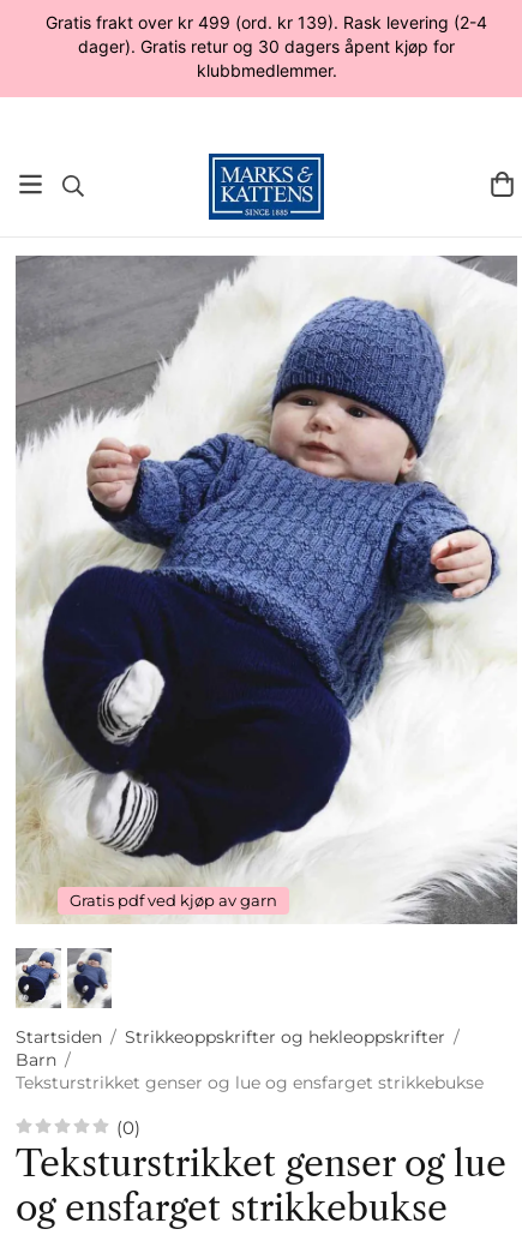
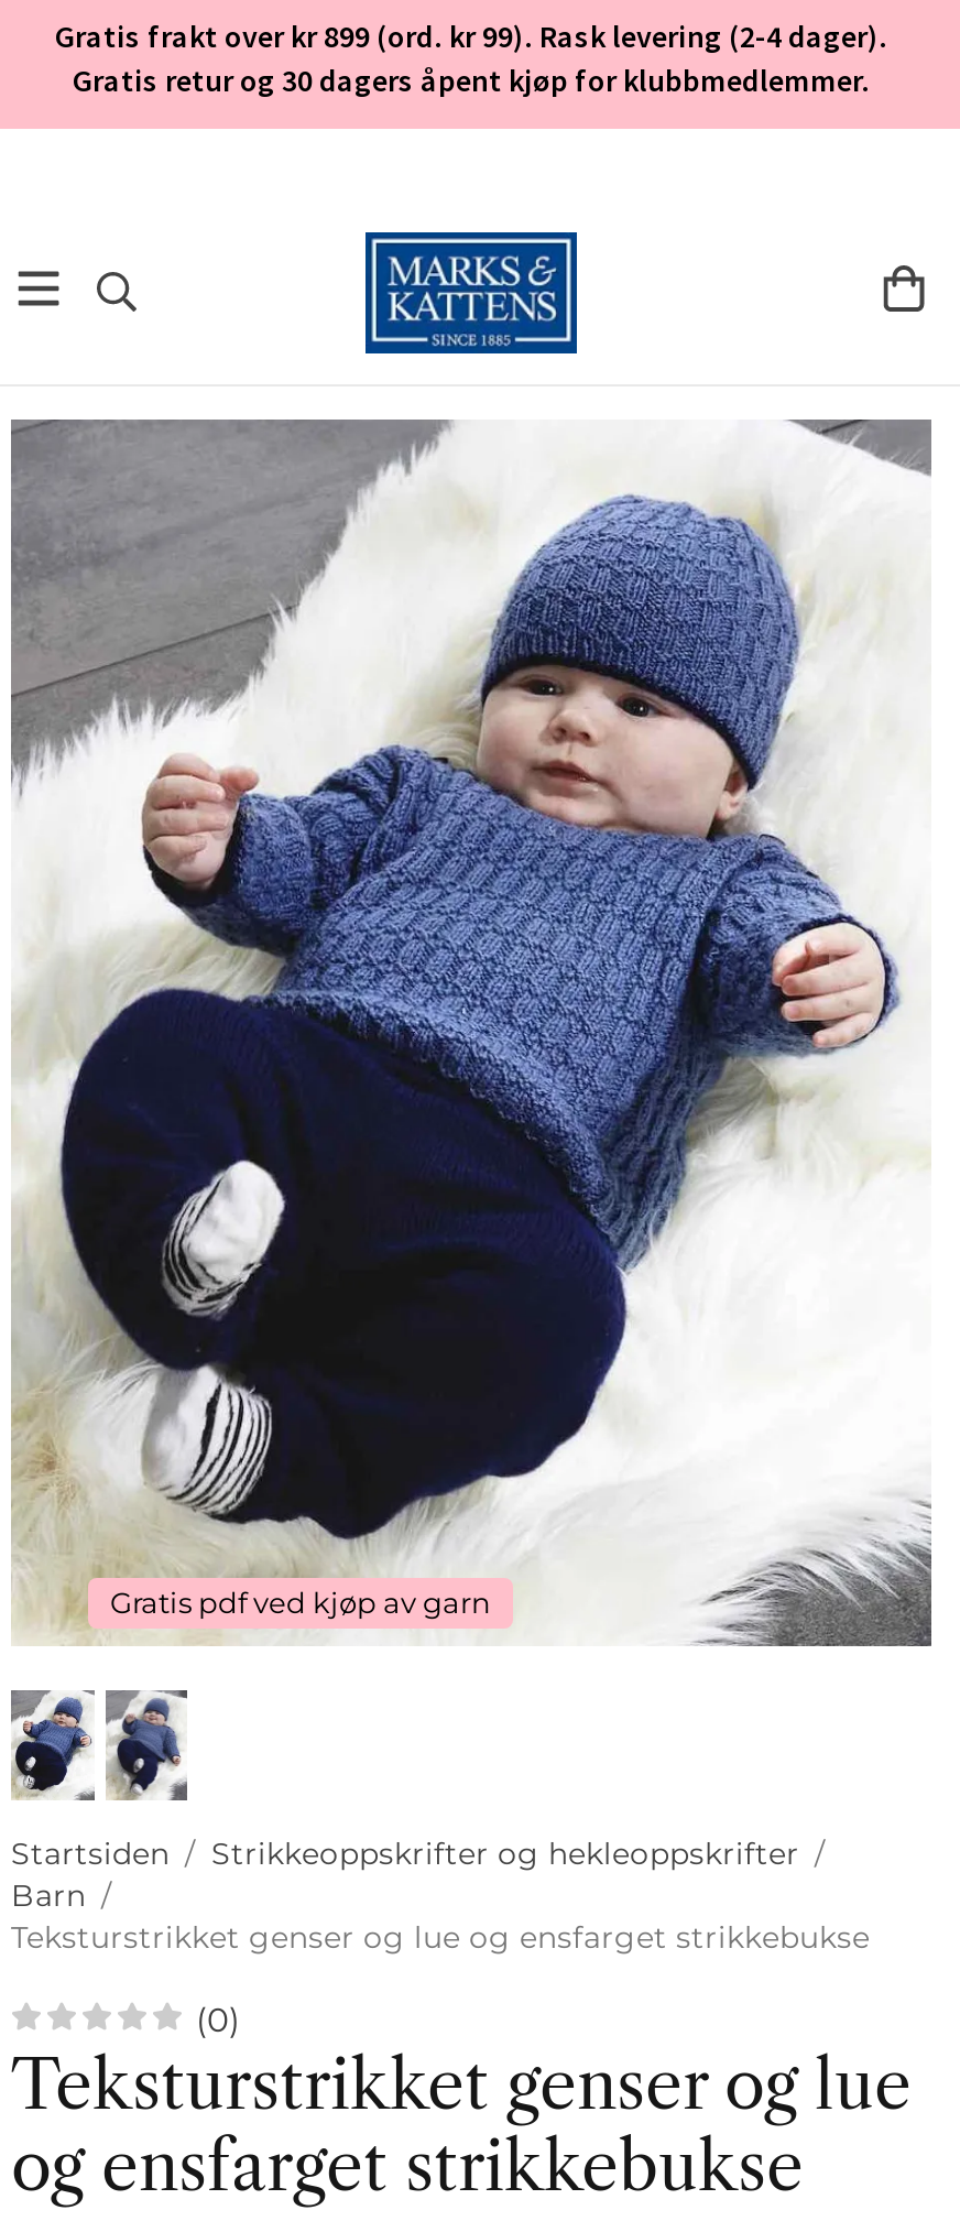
[46,12,487,80] Gratis frakt over kr 499 (ord. kr 139). Rask levering (2-4 | dager). Gratis retur og 30 dagers åpent kjøp for | klubbmedlemmer. -> [55,17,887,100] Gratis frakt over kr 899 (ord. kr 99). Rask levering (2-4 dager). | Gratis retur og 30 dagers åpent kjøp for klubbmedlemmer.

